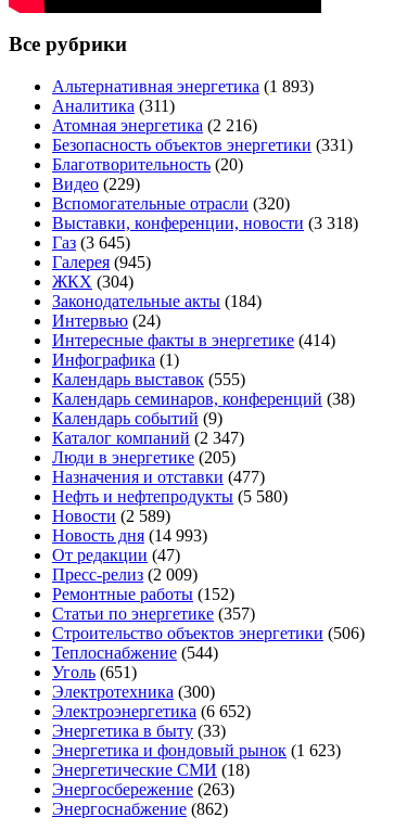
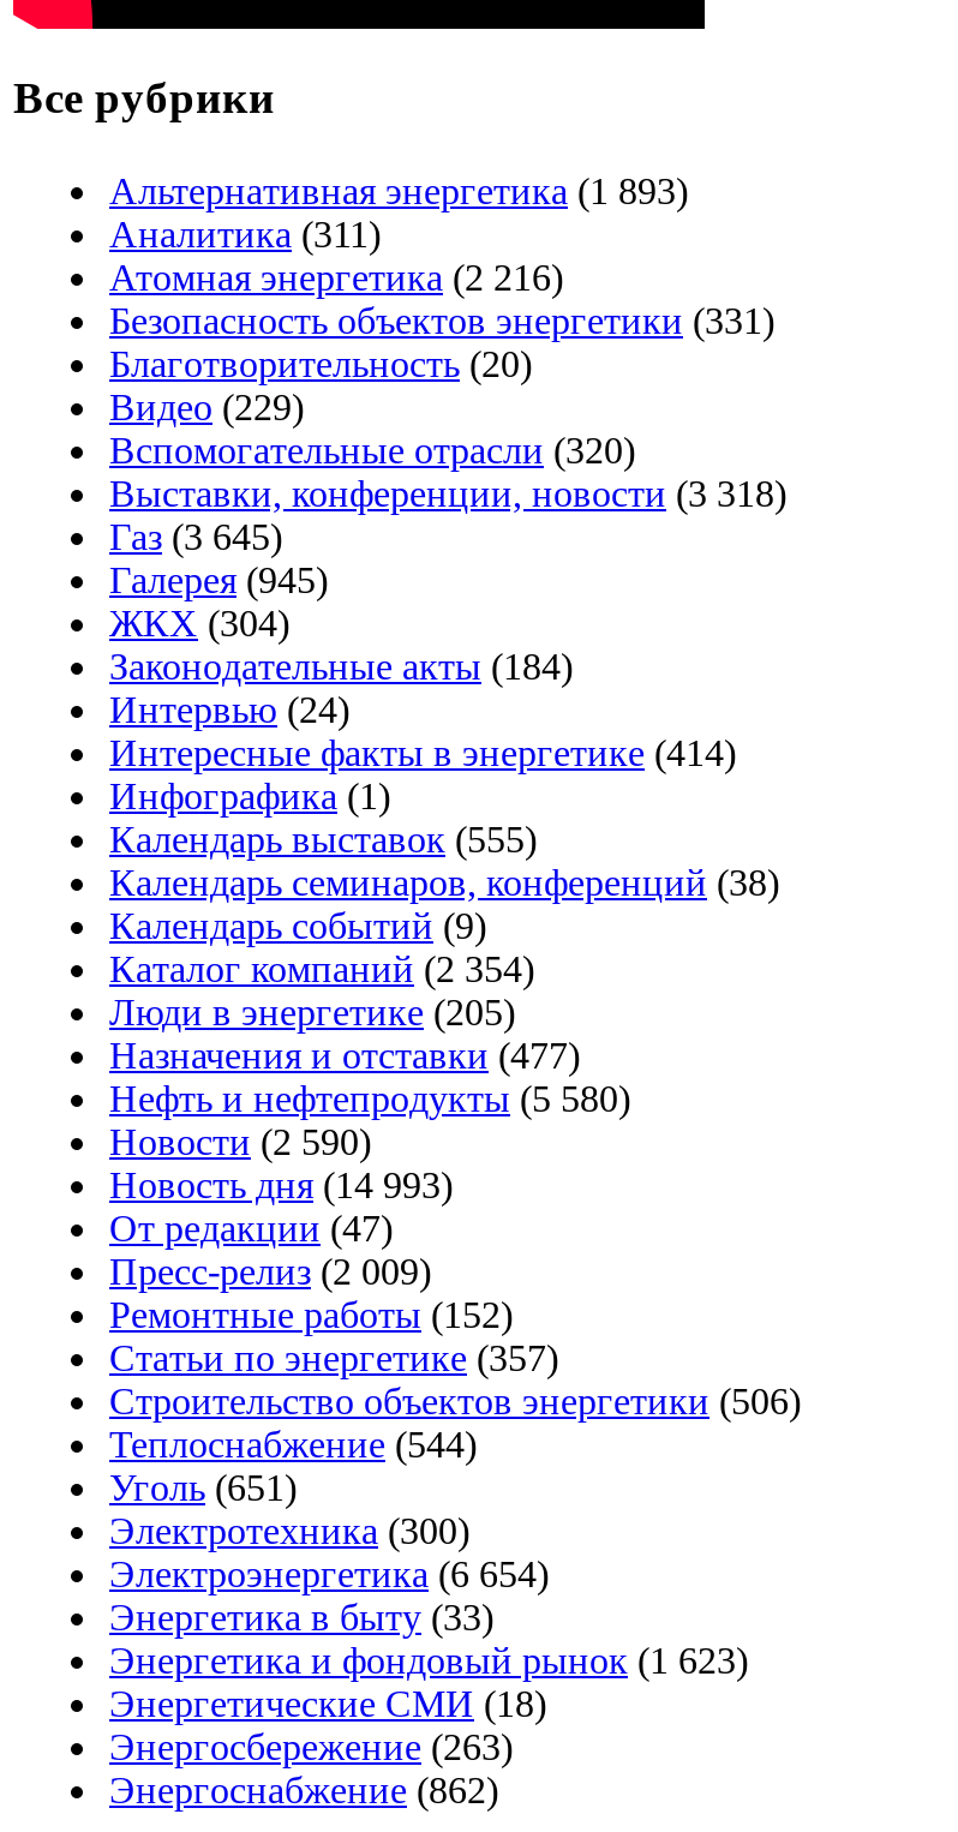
[52,429,244,447] Каталог компаний (2 347) -> [109,949,534,990] Каталог компаний (2 354)
[52,507,170,525] Новости (2 589) -> [109,1122,371,1163] Новости (2 590)
[52,702,251,721] Электроэнергетика (6 652) -> [109,1554,549,1595] Электроэнергетика (6 654)

